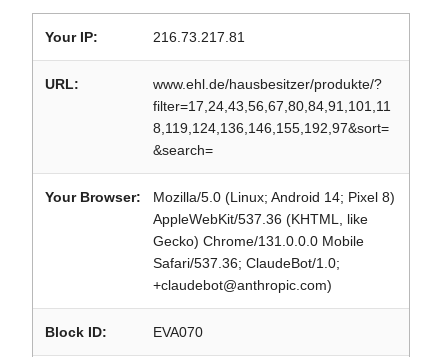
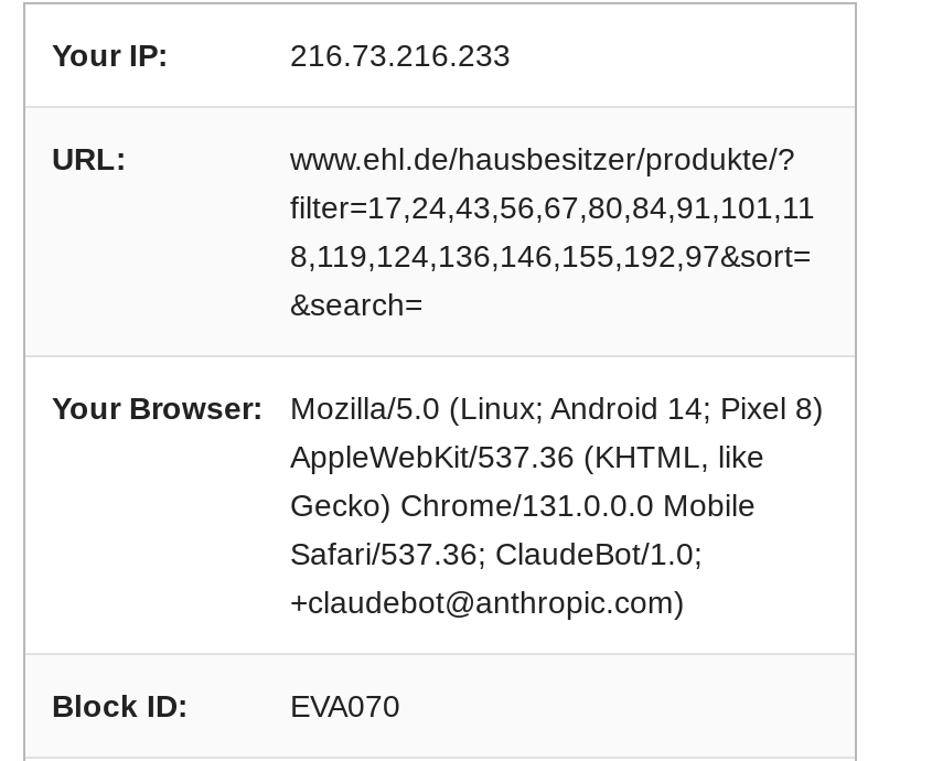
[153,29,245,45] 216.73.217.81 -> [290,37,511,73] 216.73.216.233

